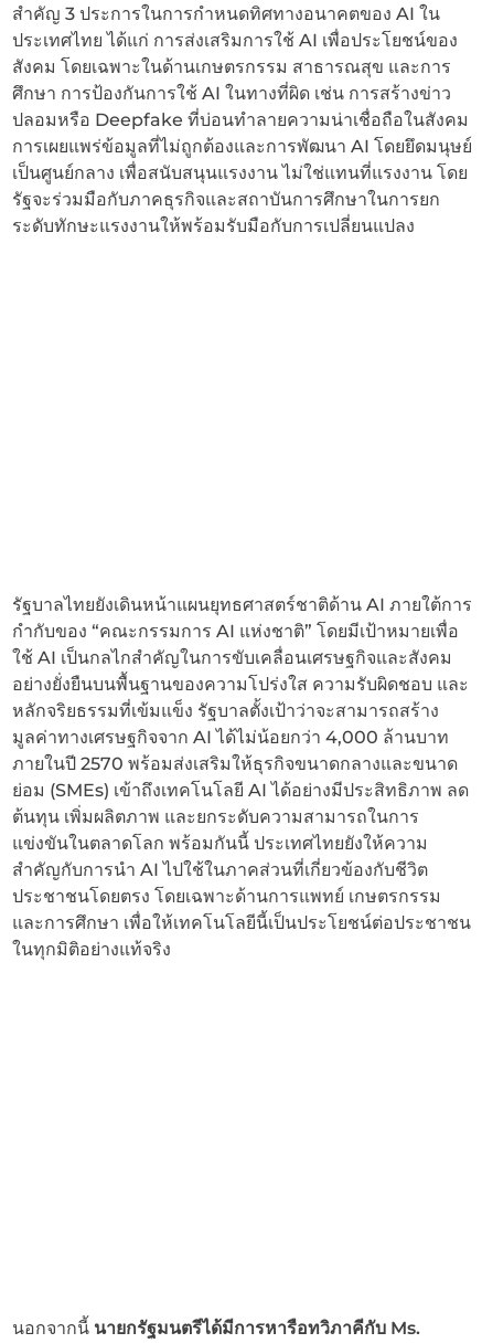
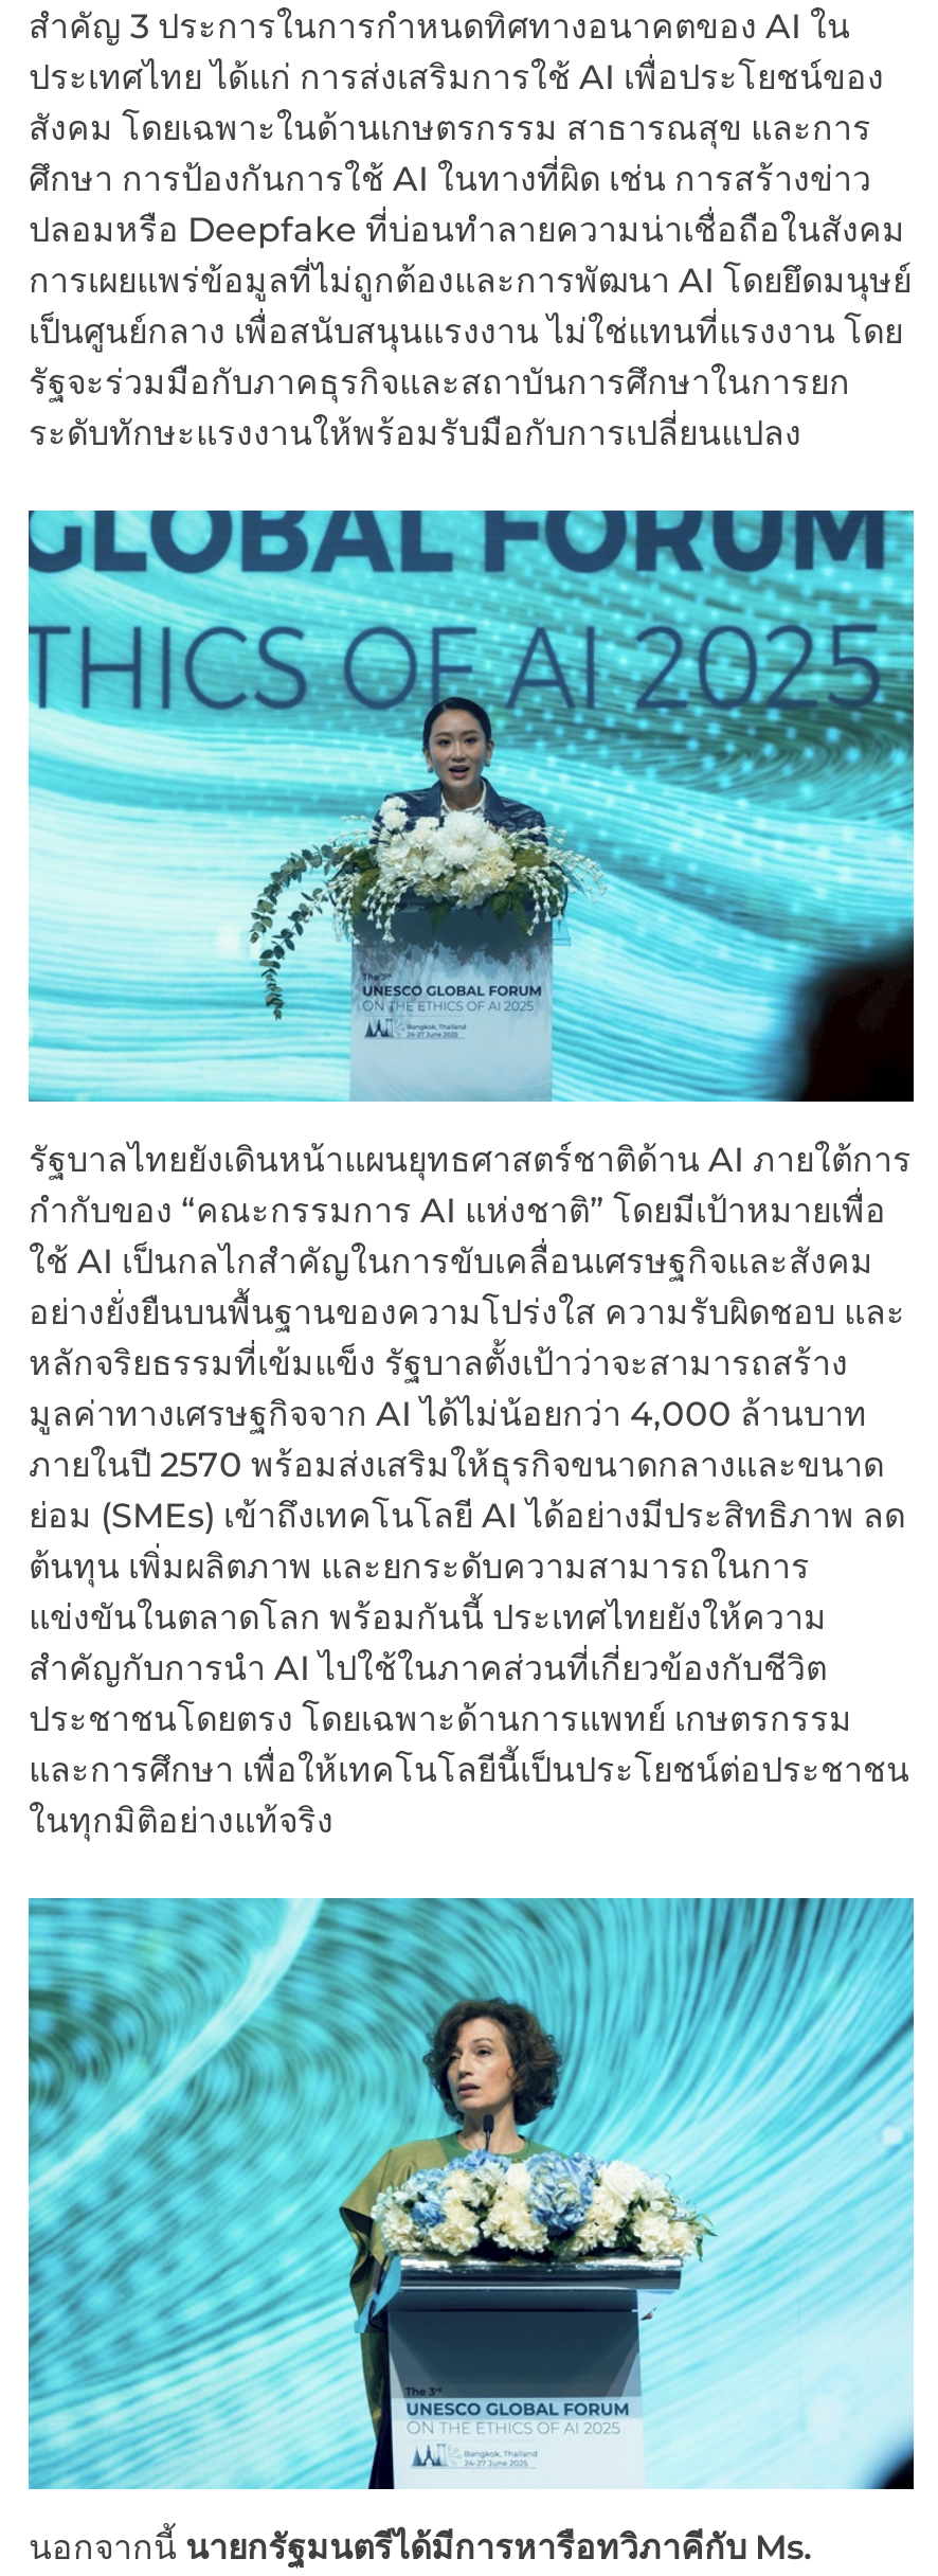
none -> [26,508,916,1104] [image]
none -> [26,1896,916,2491] [image]

